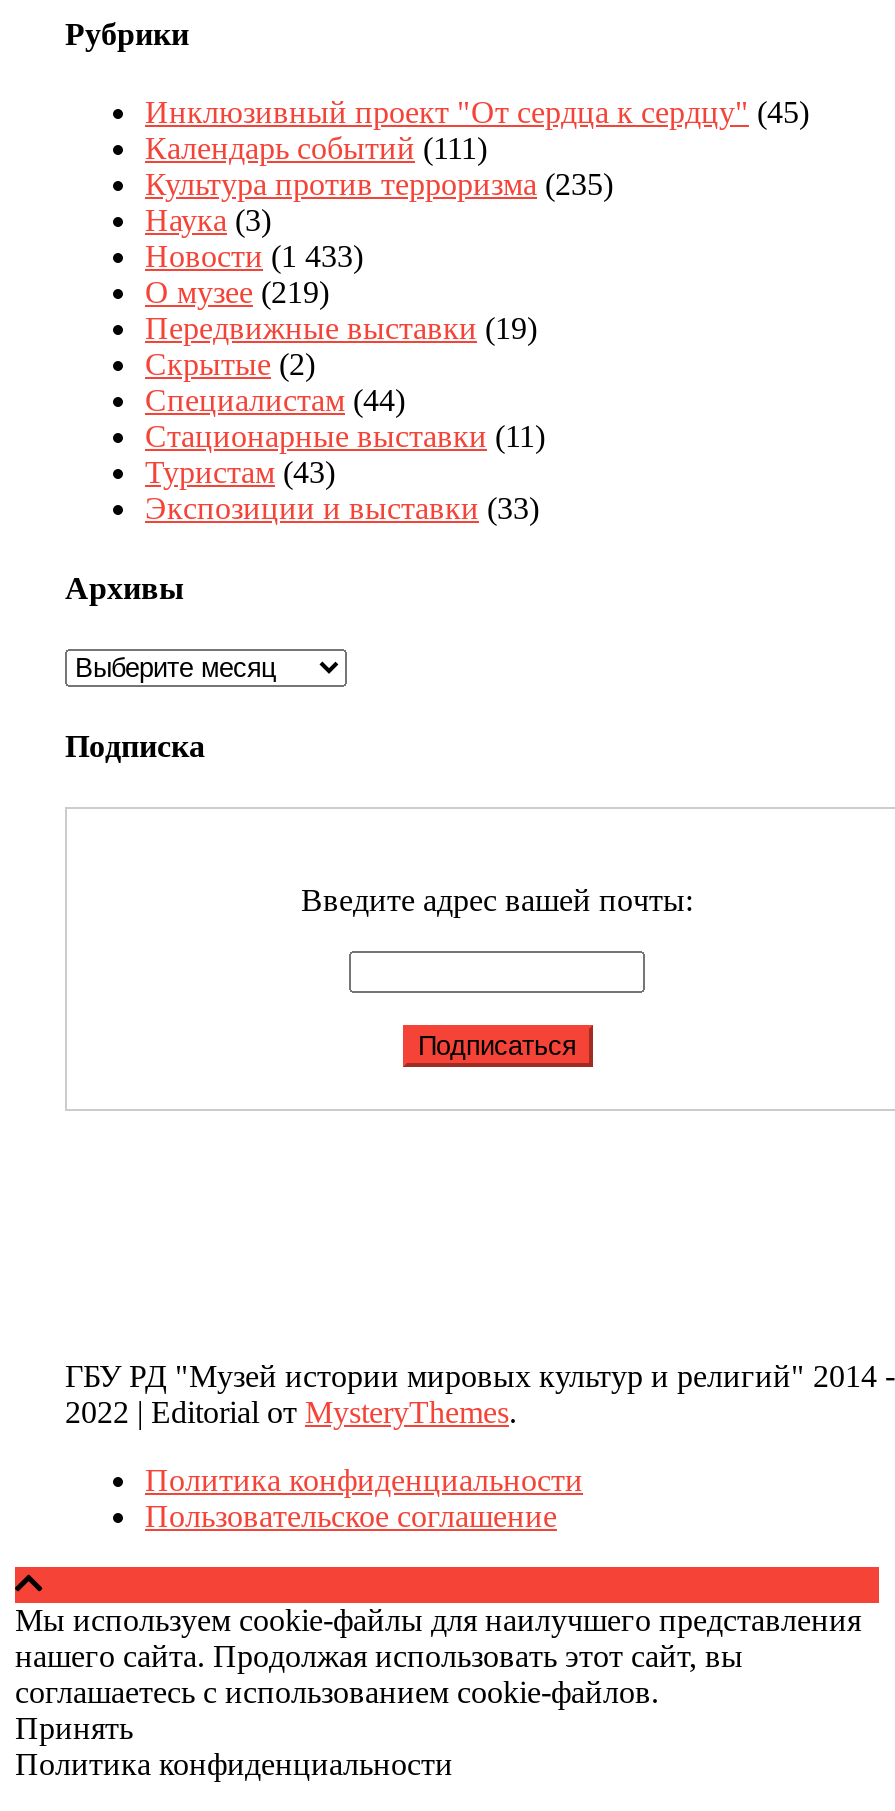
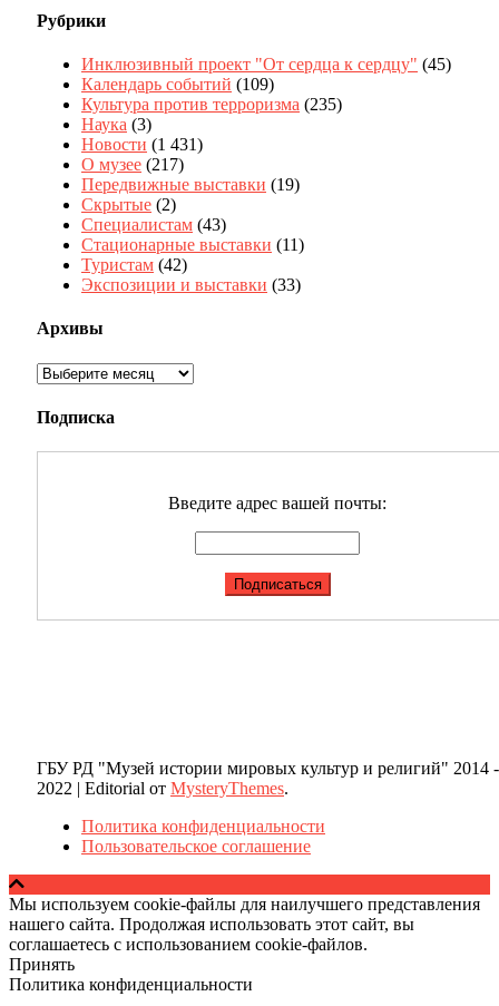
[145,132,487,166] Календарь событий (111) -> [81,75,274,94] Календарь событий (109)
[145,240,363,274] Новости (1 433) -> [81,135,203,154] Новости (1 431)
[145,276,329,310] О музее (219) -> [81,155,184,174] О музее (217)
[145,384,405,418] Специалистам (44) -> [81,215,226,234] Специалистам (43)
[145,456,335,490] Туристам (43) -> [81,255,187,274] Туристам (42)

